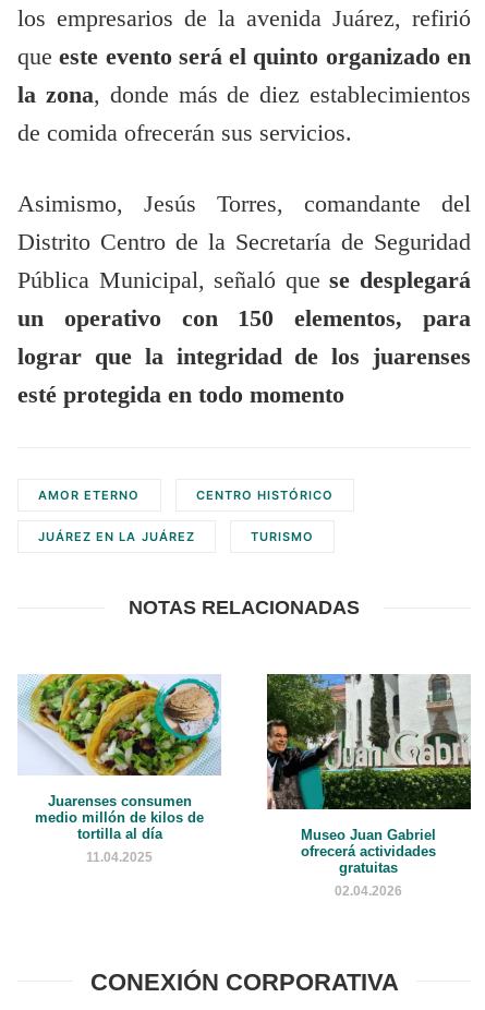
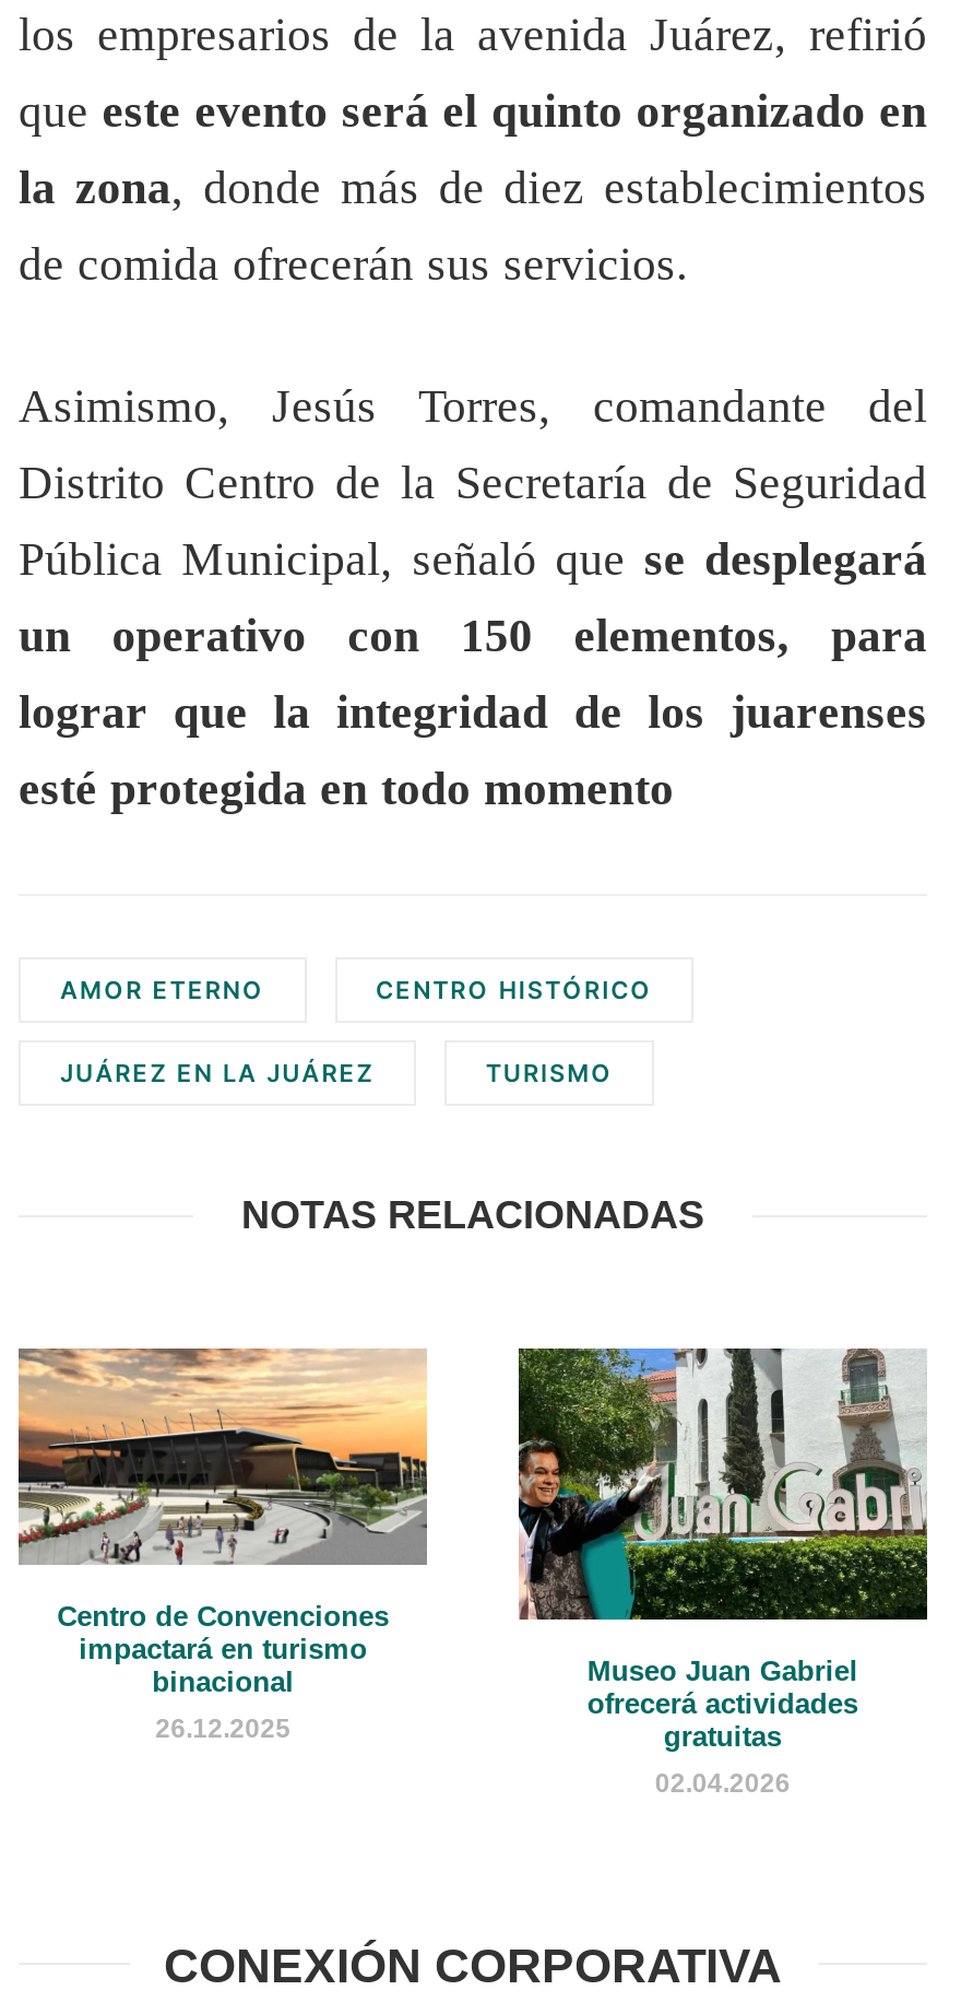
[17,674,221,842] [image] | Juarenses consumen | medio millón de kilos de | tortilla al día -> [16,1346,429,1699] [image] | Centro de Convenciones | impactará en turismo | binacional
[86,850,153,865] 11.04.2025 -> [155,1715,291,1745] 26.12.2025

